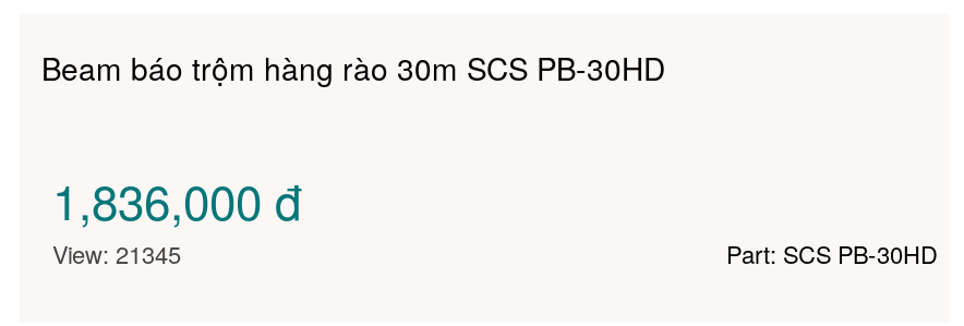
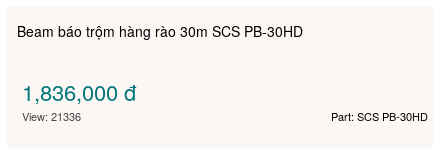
[52,236,181,270] View: 21345 -> [22,108,81,124] View: 21336

